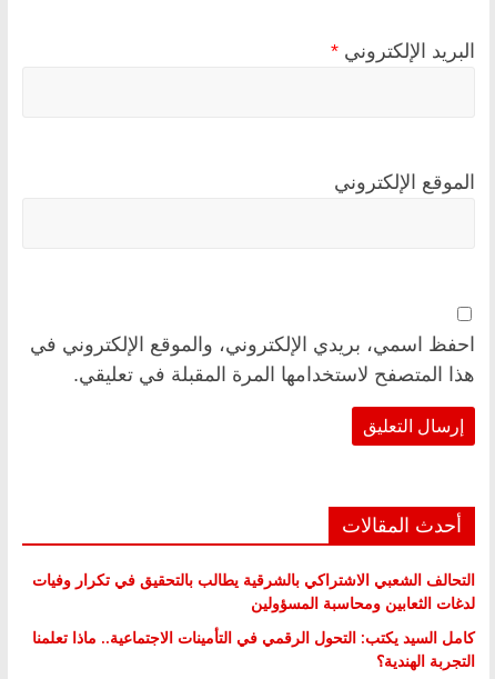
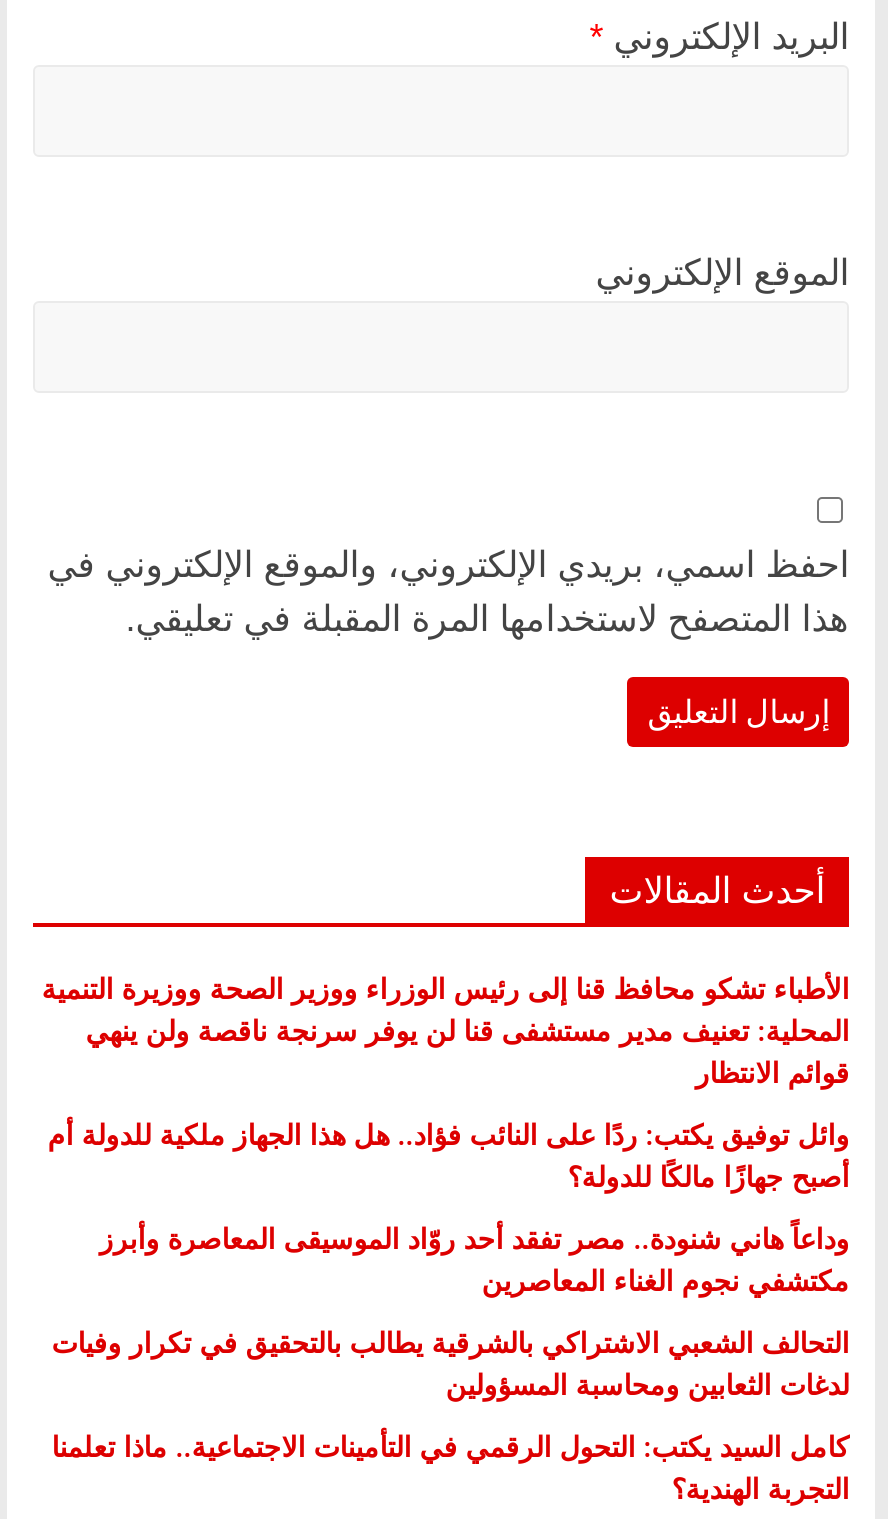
none -> [41,969,849,1299] الأطباء تشكو محافظ قنا إلى رئيس الوزراء ووزير الصحة ووزيرة التنمية | المحلية: تعنيف مدير مستشفى قنا لن يوفر سرنجة ناقصة ولن ينهي | قوائم الانتظار | وائل توفيق يكتب: ردًا على النائب فؤاد.. هل هذا الجهاز ملكية للدولة أم | أصبح جهازًا مالكًا للدولة؟ | وداعاً هاني شنودة.. مصر تفقد أحد روّاد الموسيقى المعاصرة وأبرز | مكتشفي نجوم الغناء المعاصرين

